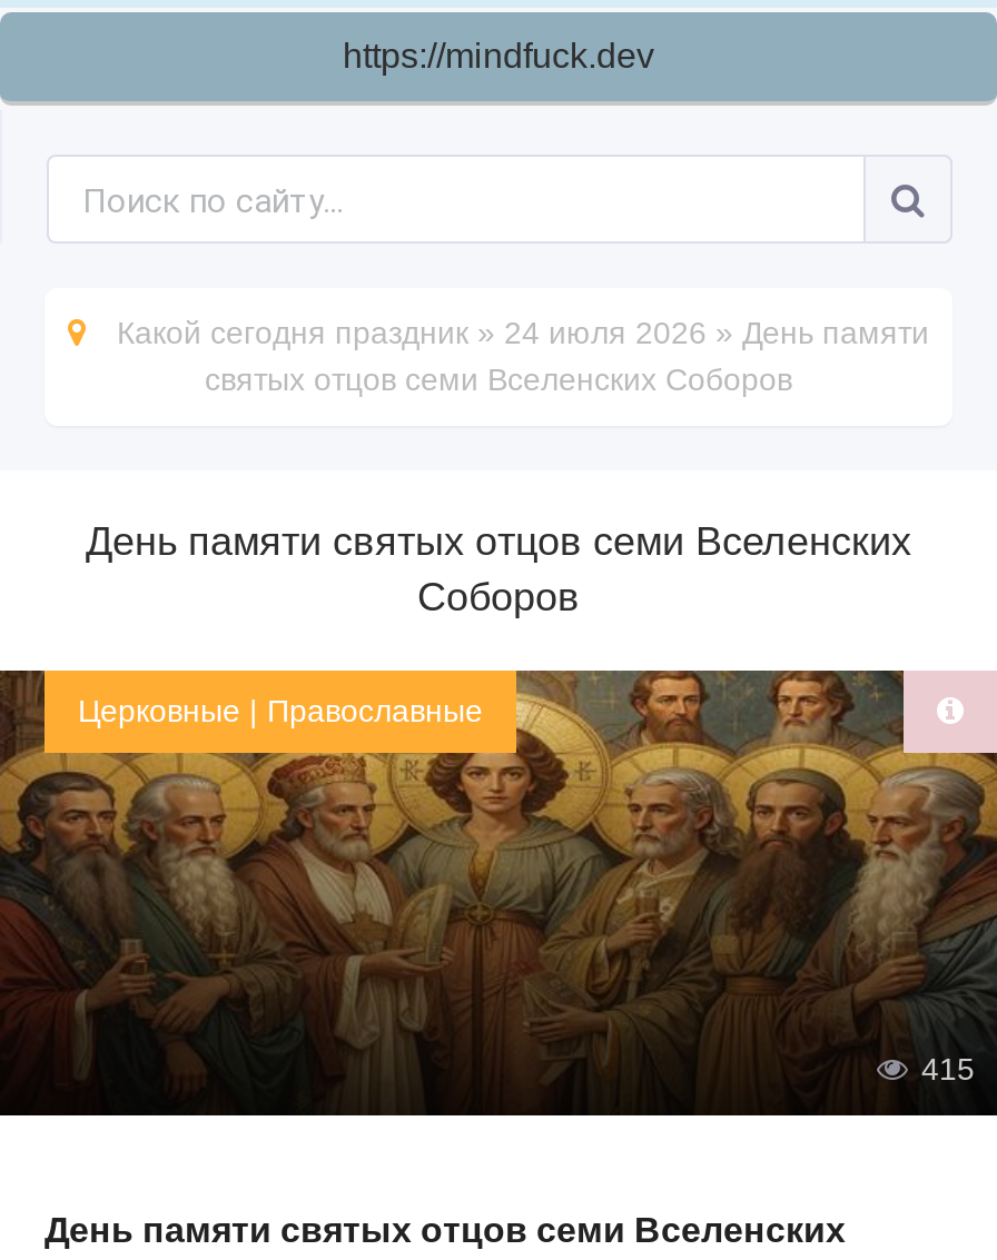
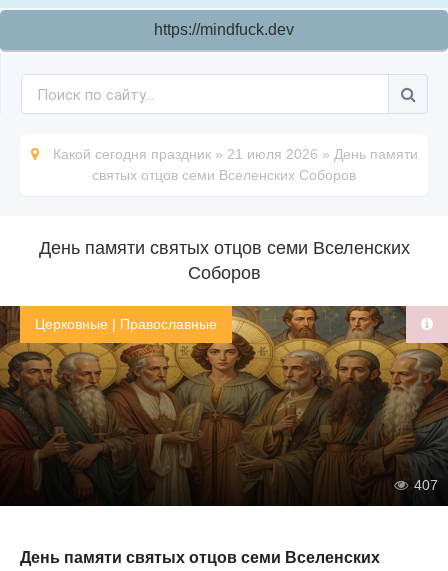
[117,315,929,350] Какой сегодня праздник » 24 июля 2026 » День памяти -> [52,146,417,162] Какой сегодня праздник » 21 июля 2026 » День памяти
[921,1051,975,1087] 415 -> [414,477,438,493] 407

